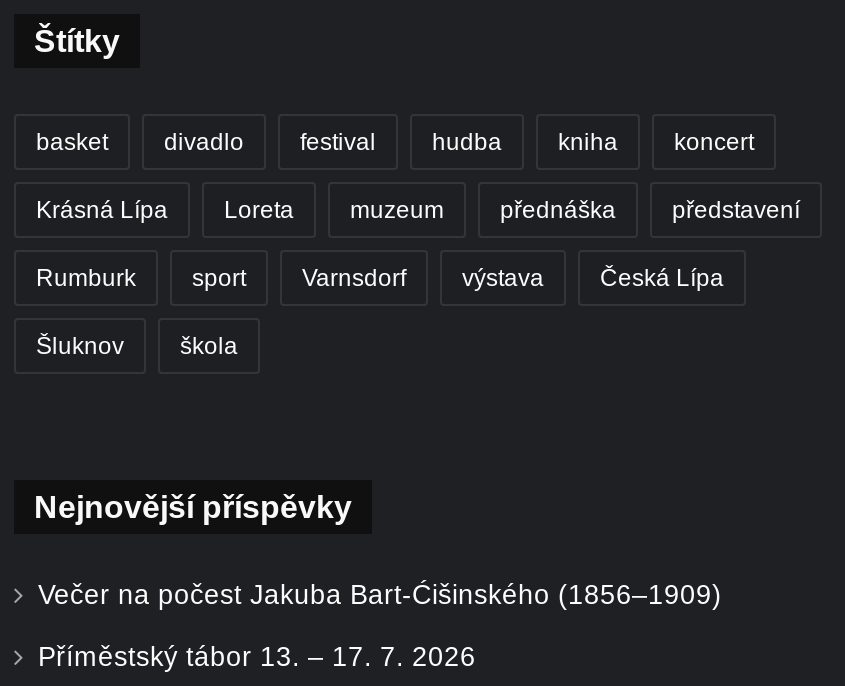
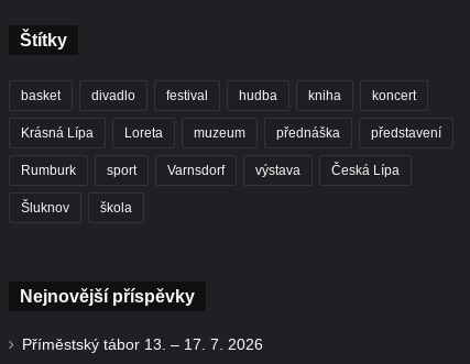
[38,579,722,609] Večer na počest Jakuba Bart-Ćišinského (1856–1909) -> none

